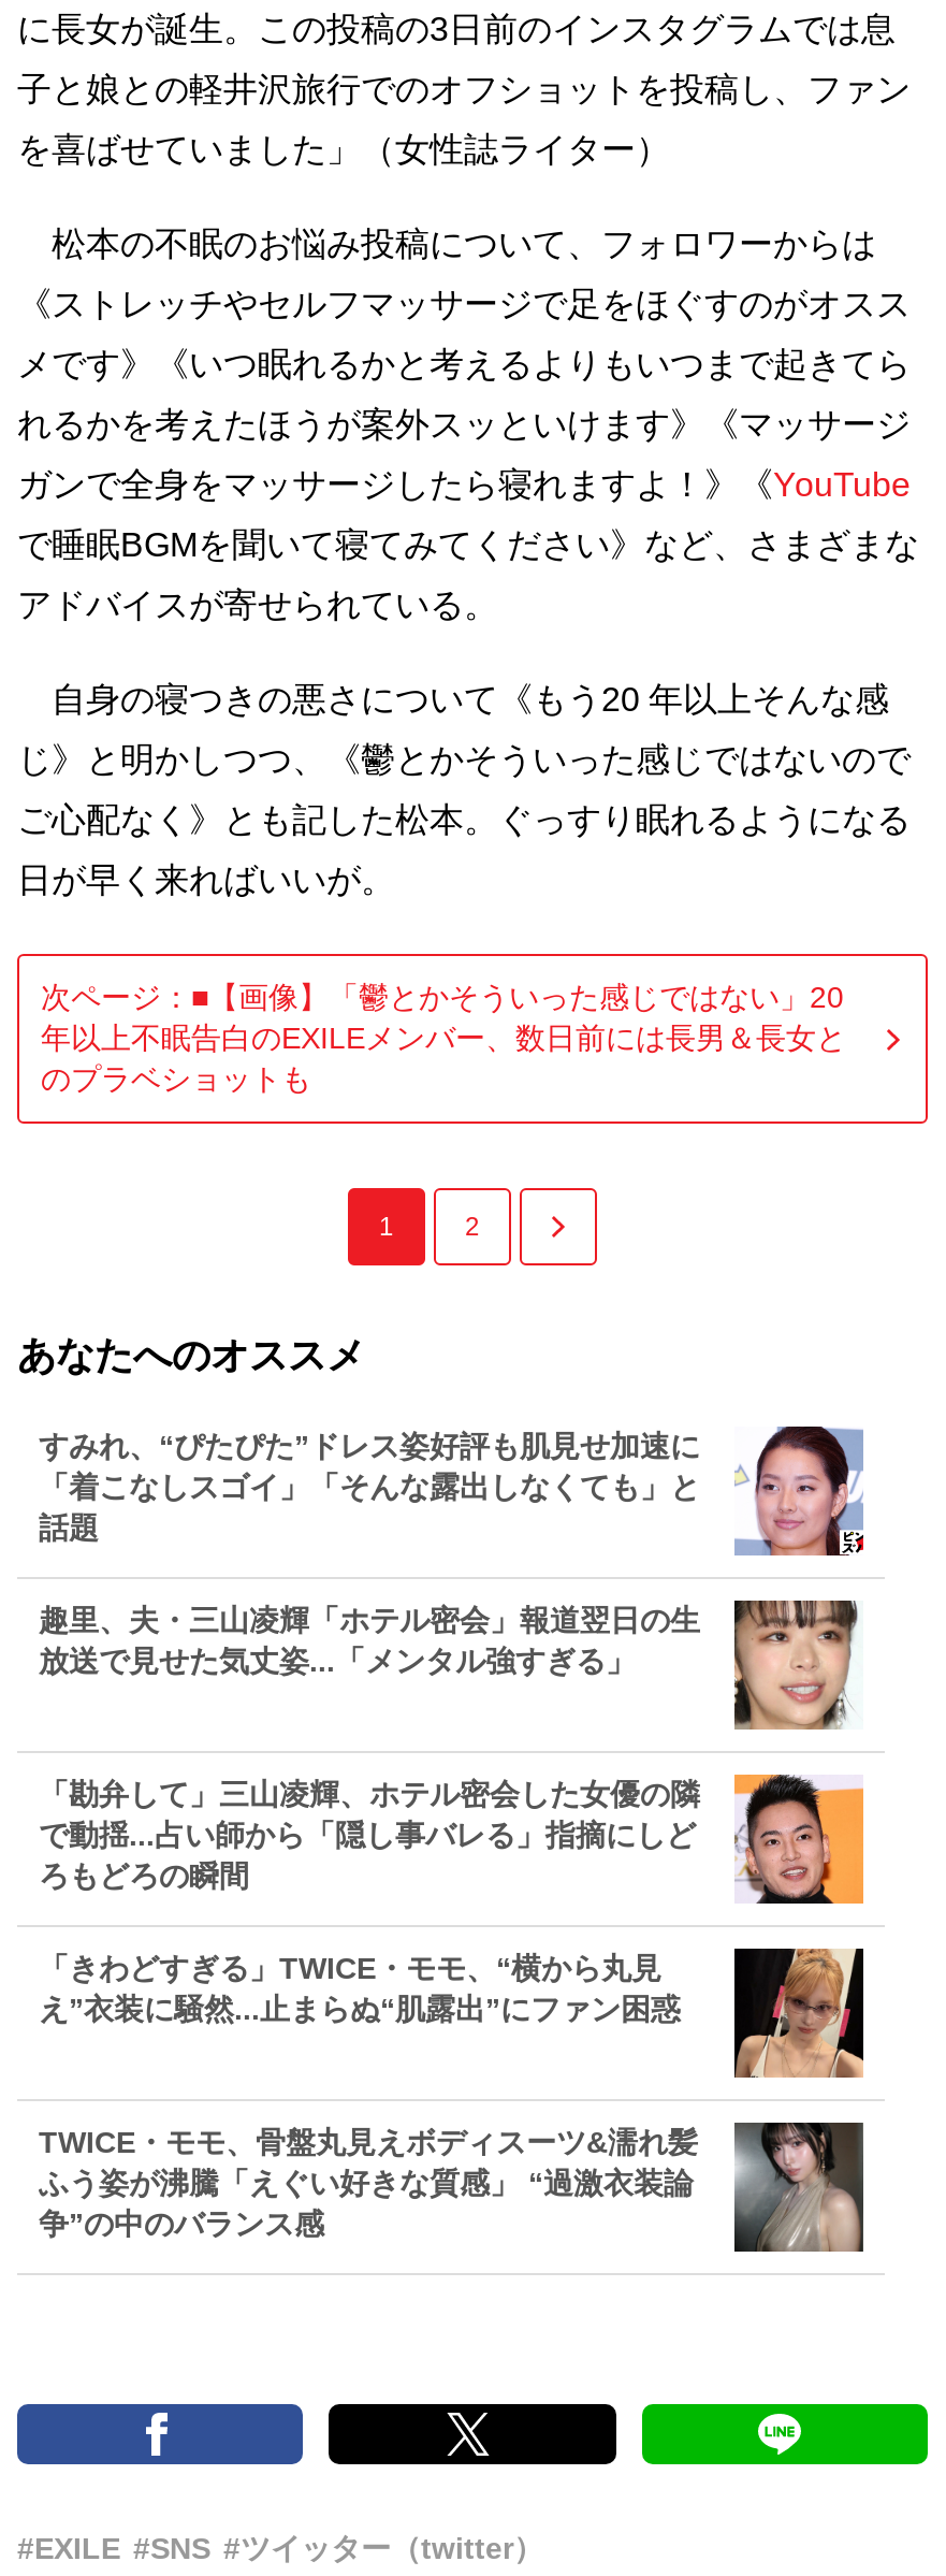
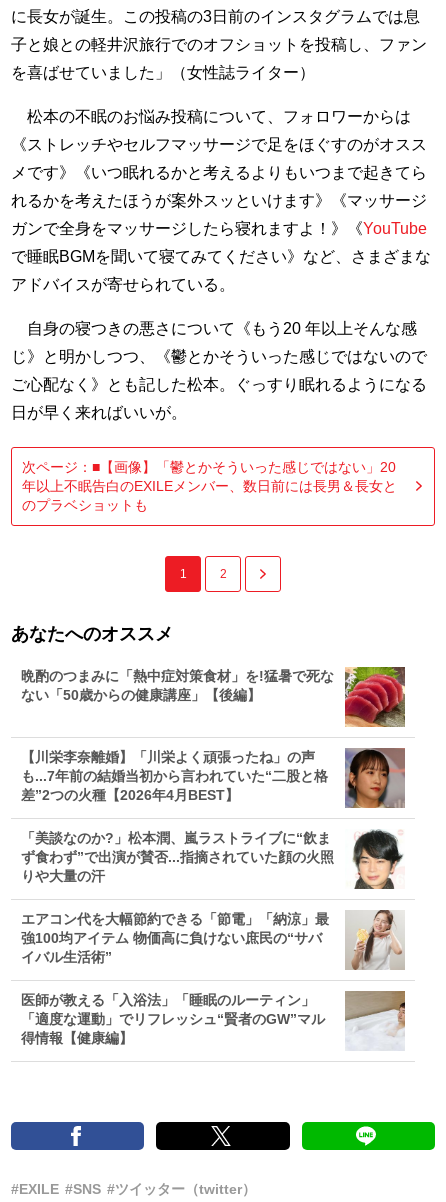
[39,1426,863,1557] [image] | すみれ、“ぴたぴた”ドレス姿好評も肌見せ加速に | 「着こなしスゴイ」「そんな露出しなくても」と | 話題 -> [21,666,406,728] [image] | 晩酌のつまみに「熱中症対策食材」を!猛暑で死な | ない「50歳からの健康講座」【後編】
[39,1600,863,1731] [image] | 趣里、夫・三山凌輝「ホテル密会」報道翌日の生 | 放送で見せた気丈姿...「メンタル強すぎる」 -> [21,748,406,809] [image] | 【川栄李奈離婚】「川栄よく頑張ったね」の声 | も...7年前の結婚当初から言われていた“二股と格 | 差”2つの火種【2026年4月BEST】
[39,1771,865,1905] [image] | 「勘弁して」三山凌輝、ホテル密会した女優の隣 | で動揺...占い師から「隠し事バレる」指摘にしど | ろもどろの瞬間 -> [21,828,405,890] [image] | 「美談なのか?」松本潤、嵐ラストライブに“飲ま | ず食わず”で出演が賛否...指摘されていた顔の火照 | りや大量の汗
[39,1945,865,2076] [image] | 「きわどすぎる」TWICE・モモ、“横から丸見 | え”衣装に騒然...止まらぬ“肌露出”にファン困惑 -> [21,909,405,970] [image] | エアコン代を大幅節約できる「節電」「納涼」最 | 強100均アイテム 物価高に負けない庶民の“サバ | イバル生活術”
[39,2122,865,2253] [image] | TWICE・モモ、骨盤丸見えボディスーツ&濡れ髪 | ふう姿が沸騰「えぐい好きな質感」 “過激衣装論 | 争”の中のバランス感 -> [21,991,406,1050] [image] | 医師が教える「入浴法」「睡眠のルーティン」 | 「適度な運動」でリフレッシュ“賢者のGW”マル | 得情報【健康編】

